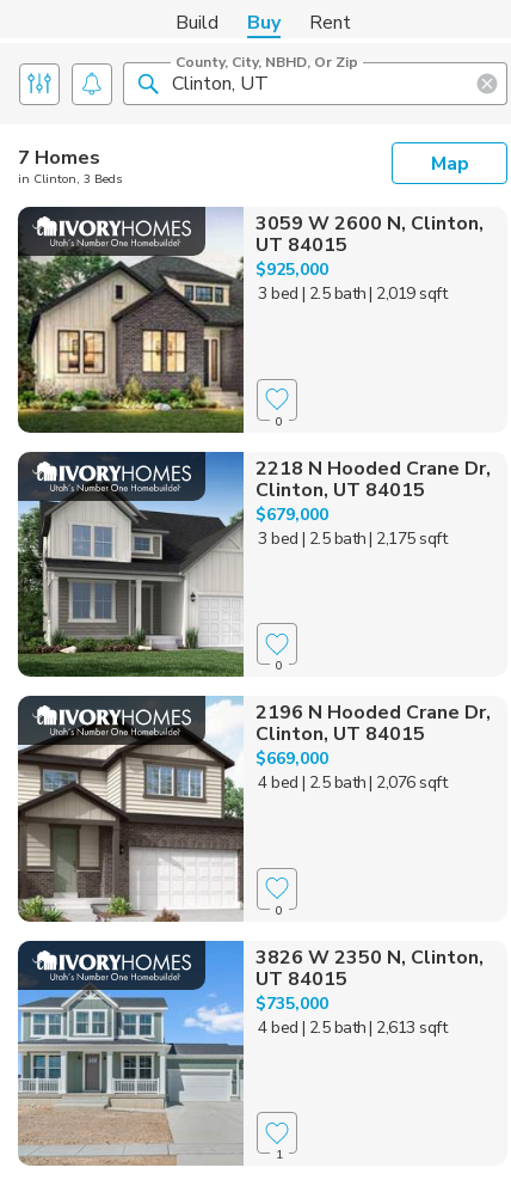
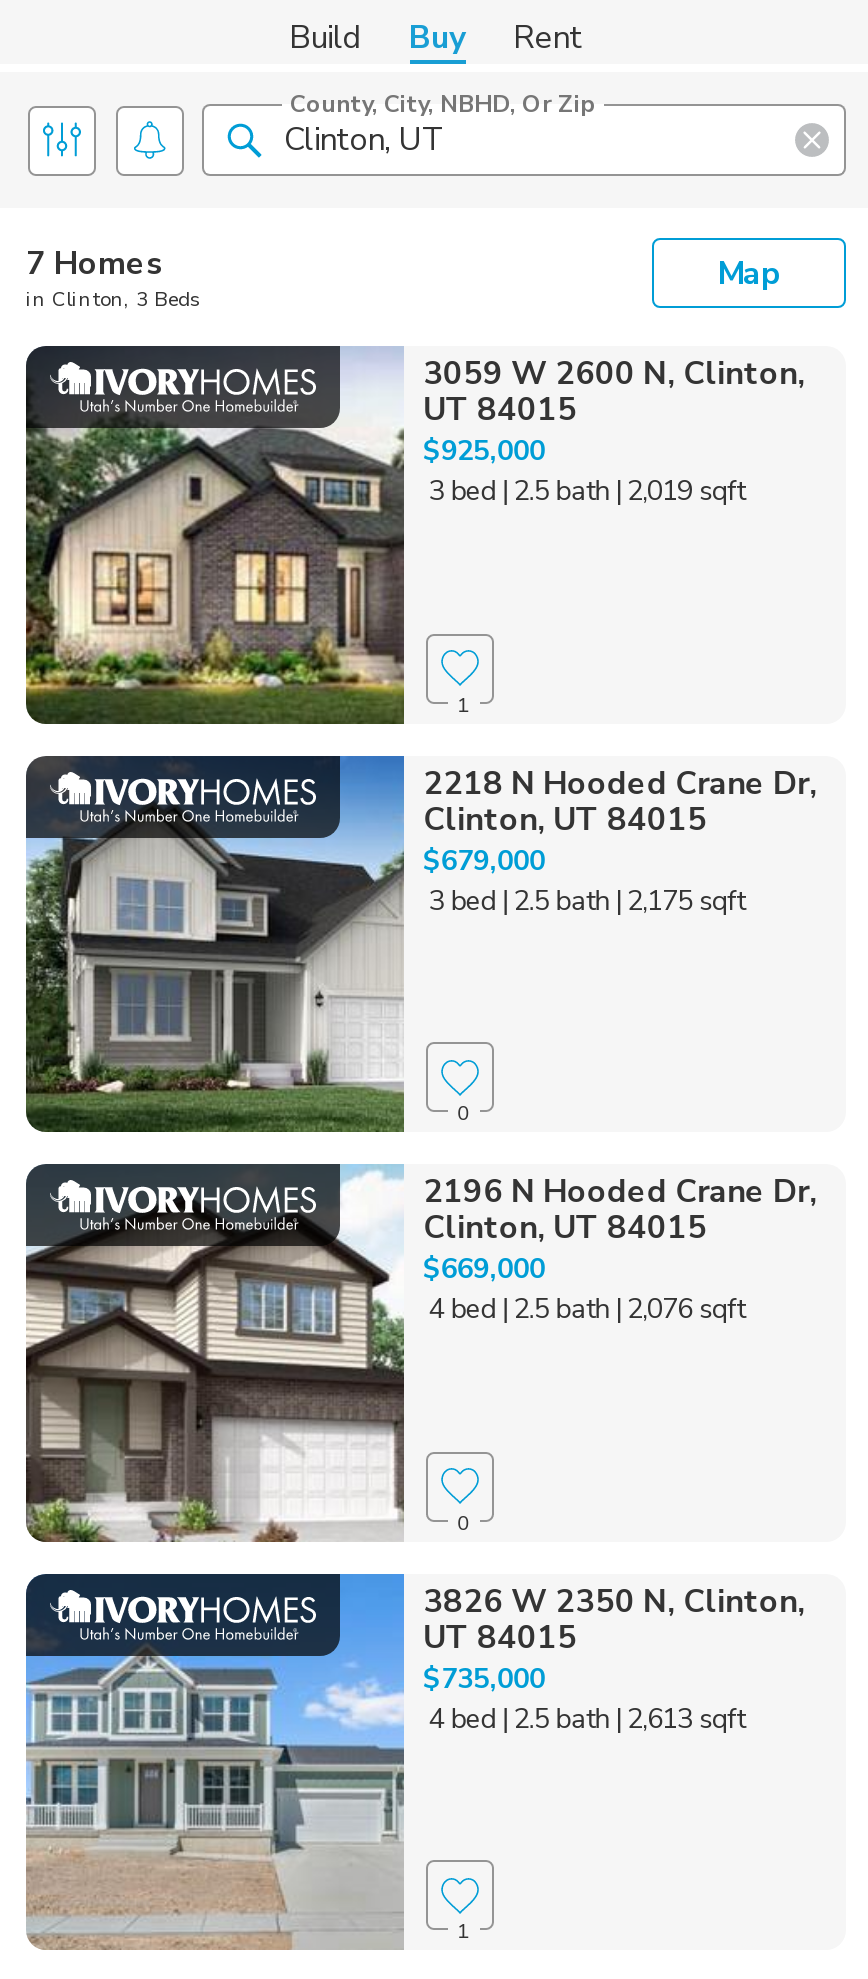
[275,412,282,430] 0 -> [457,689,469,719] 1

